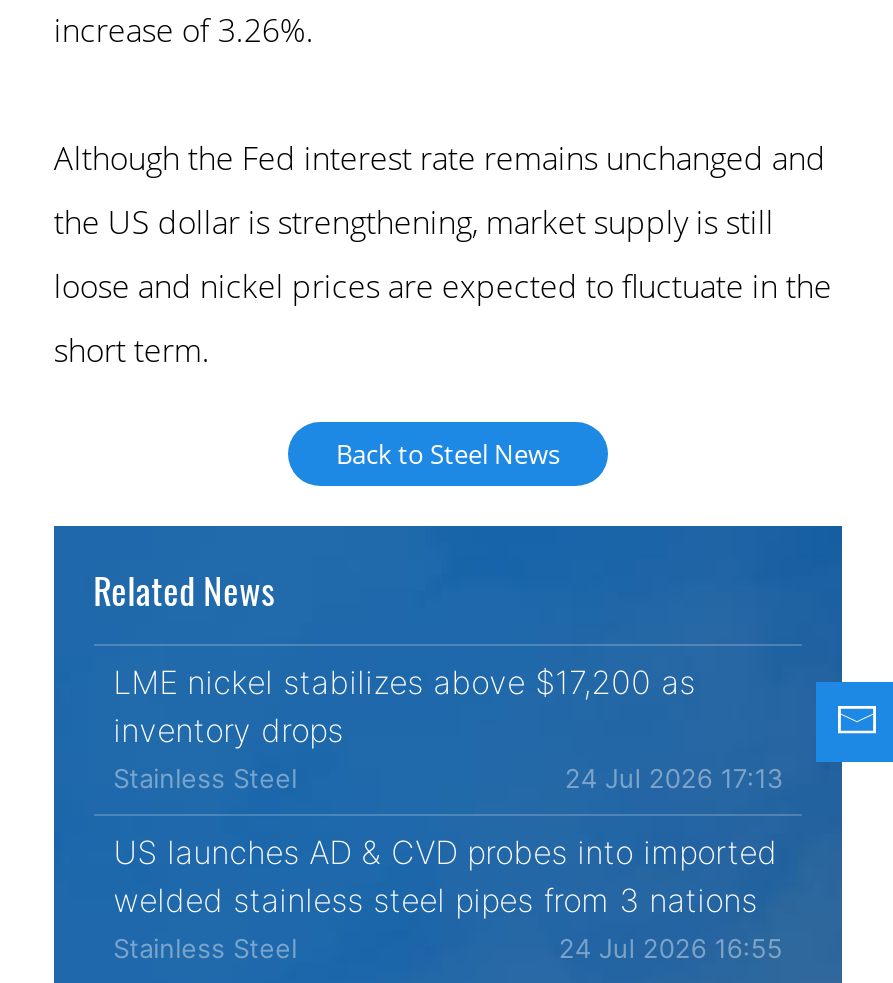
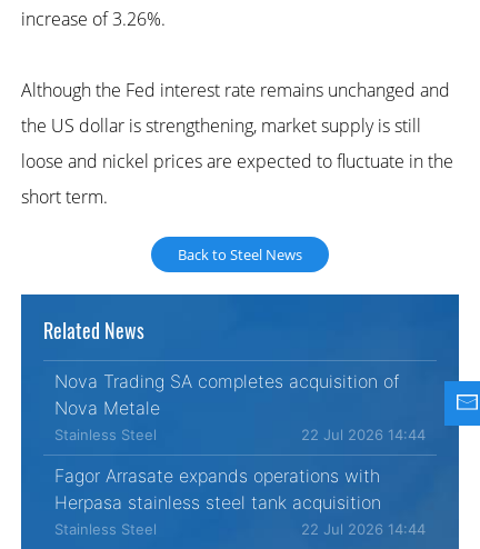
[113,662,695,750] LME nickel stabilizes above $17,200 as | inventory drops -> [54,370,398,419] Nova Trading SA completes acquisition of | Nova Metale
[565,762,783,794] 24 Jul 2026 17:13 -> [302,426,426,444] 22 Jul 2026 14:44
[113,832,777,920] US launches AD & CVD probes into imported | welded stainless steel pipes from 3 nations -> [54,465,381,514] Fagor Arrasate expands operations with | Herpasa stainless steel tank acquisition
[559,932,783,964] 24 Jul 2026 16:55 -> [302,520,426,538] 22 Jul 2026 14:44

